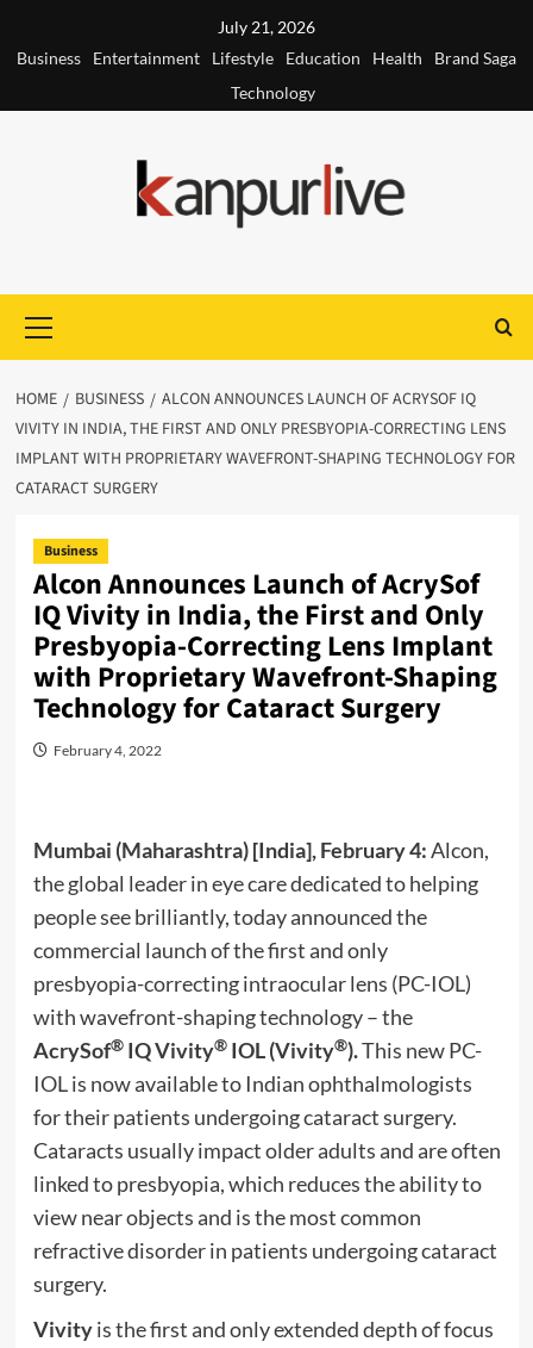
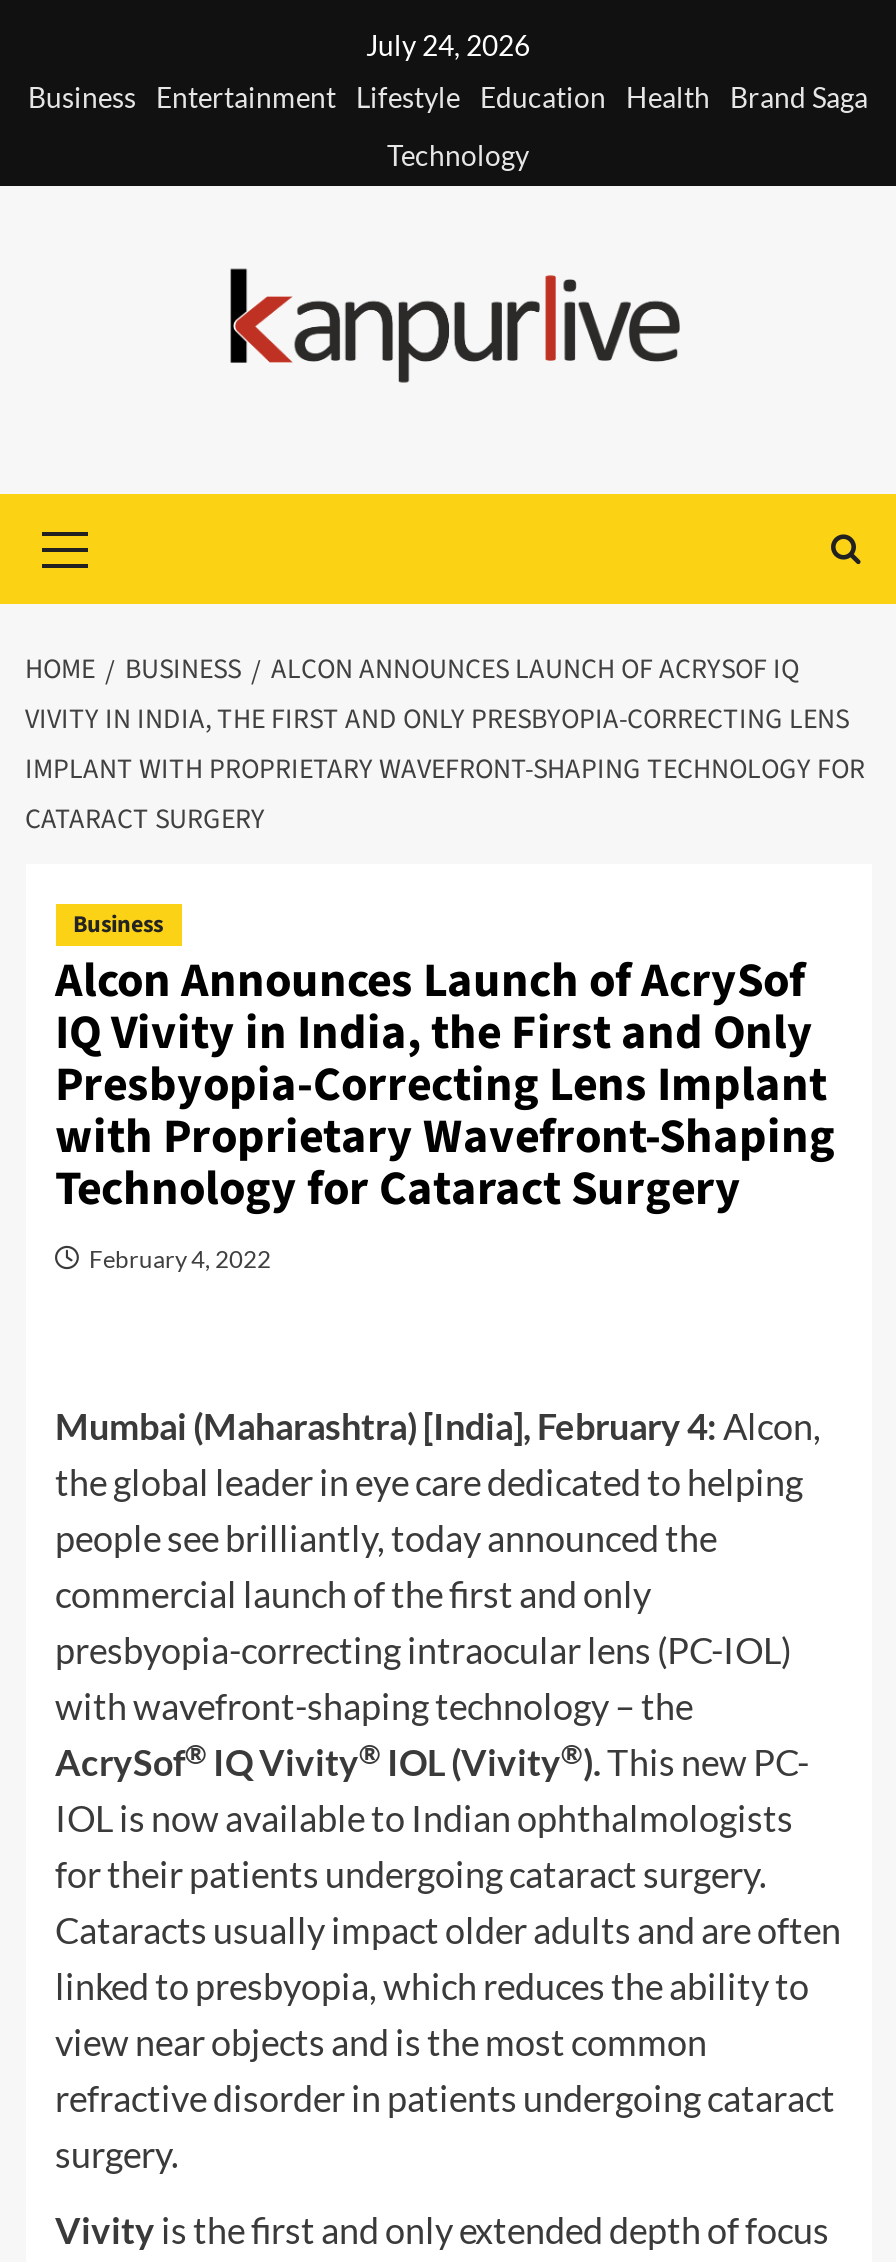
[218,17,315,37] July 21, 2026 -> [366,28,530,62] July 24, 2026

